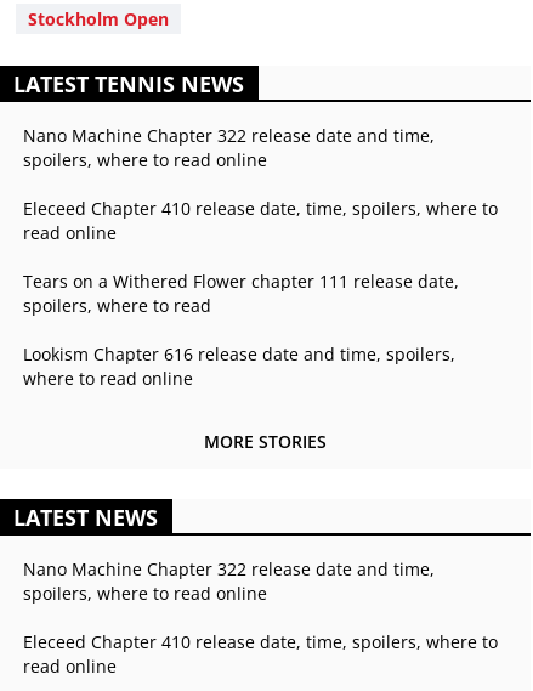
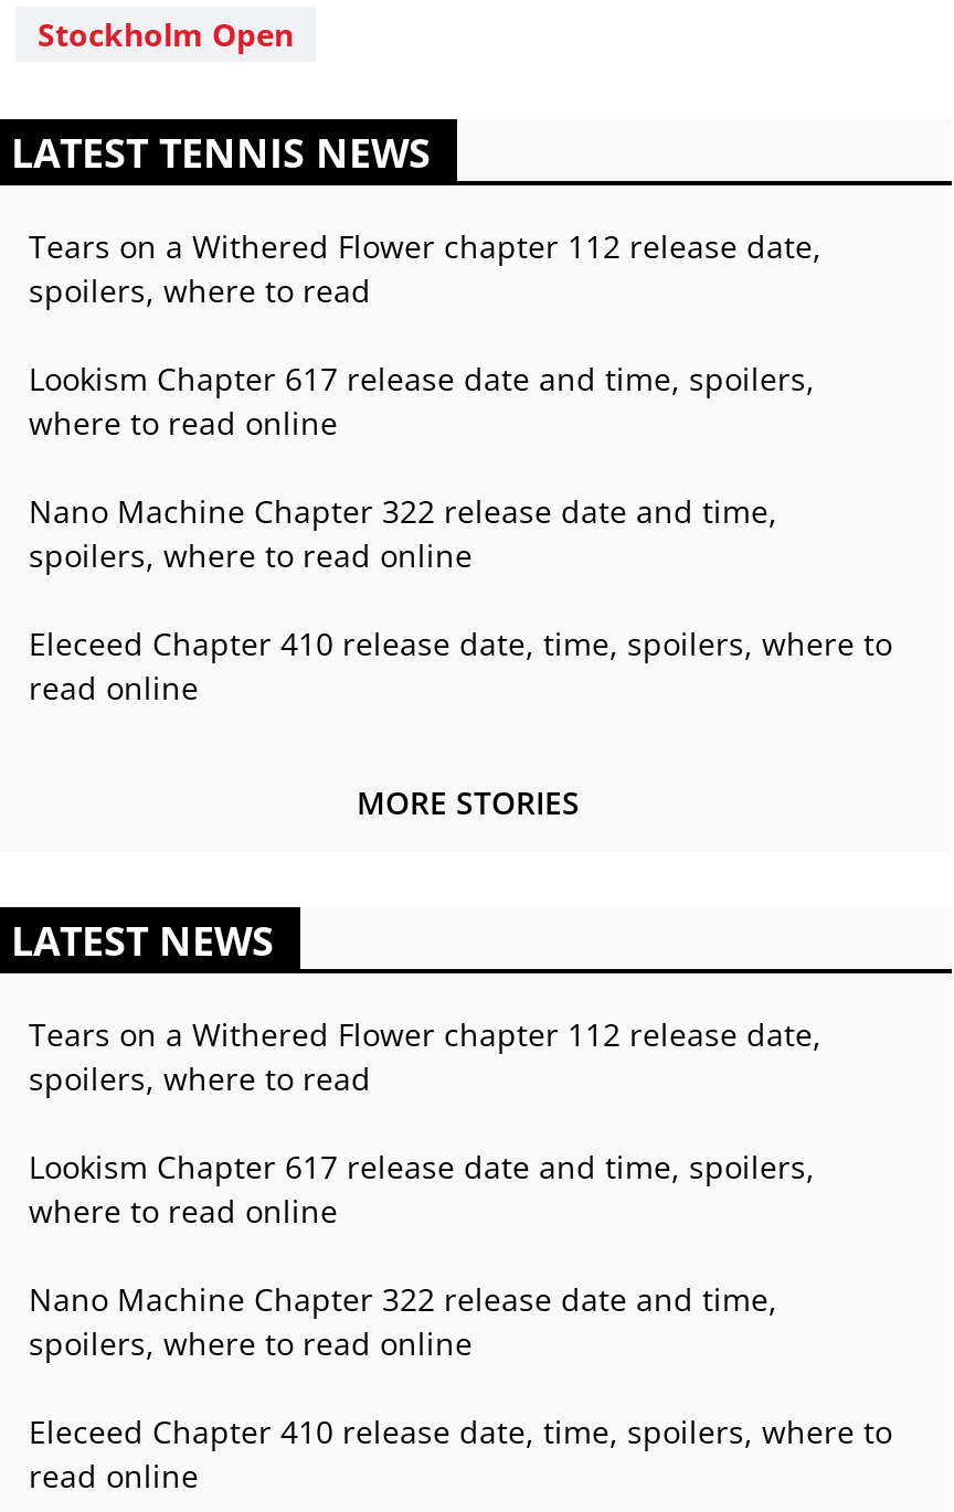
none -> [29,225,821,444] Tears on a Withered Flower chapter 112 release date, | spoilers, where to read | Lookism Chapter 617 release date and time, spoilers, | where to read online
[23,270,459,390] Tears on a Withered Flower chapter 111 release date, | spoilers, where to read | Lookism Chapter 616 release date and time, spoilers, | where to read online -> none
none -> [29,1013,821,1232] Tears on a Withered Flower chapter 112 release date, | spoilers, where to read | Lookism Chapter 617 release date and time, spoilers, | where to read online

